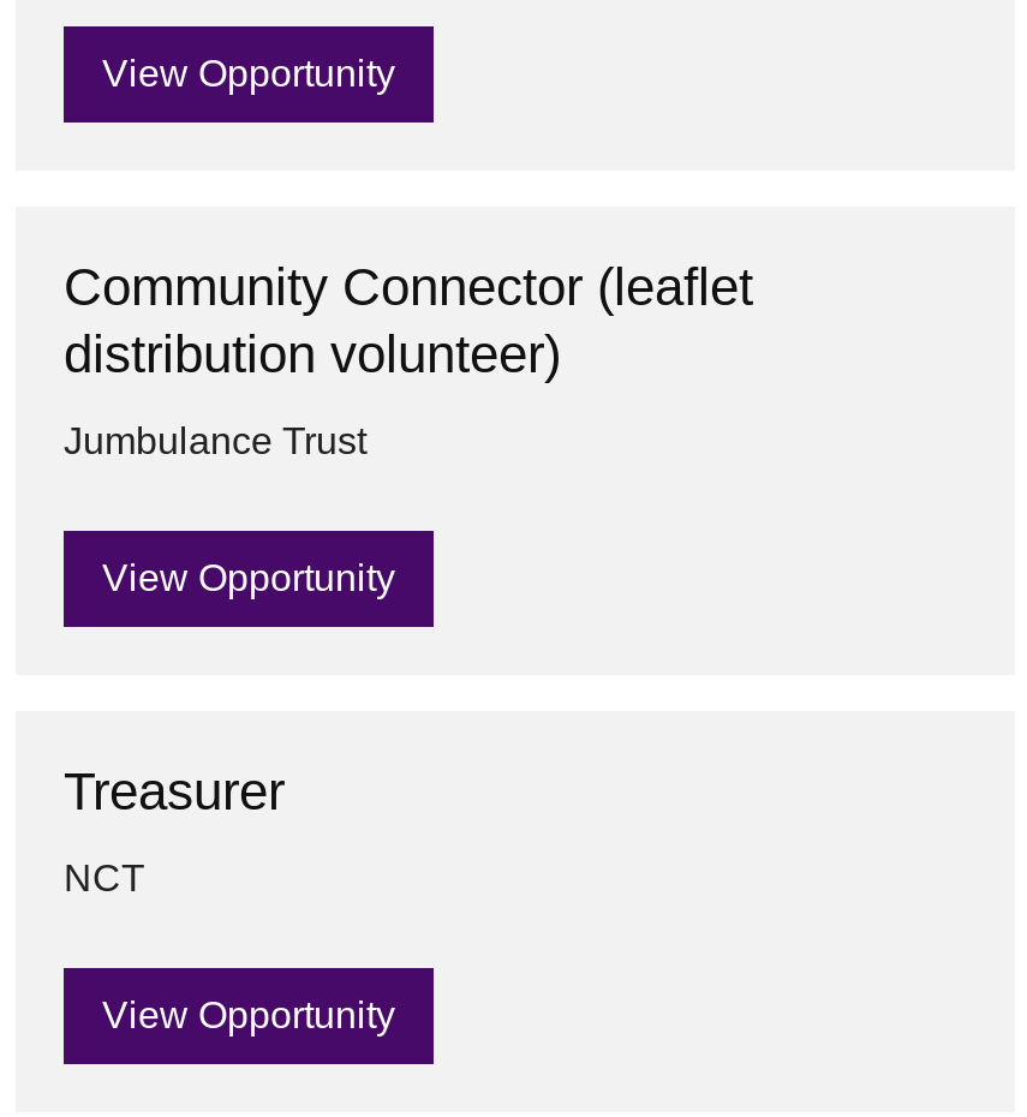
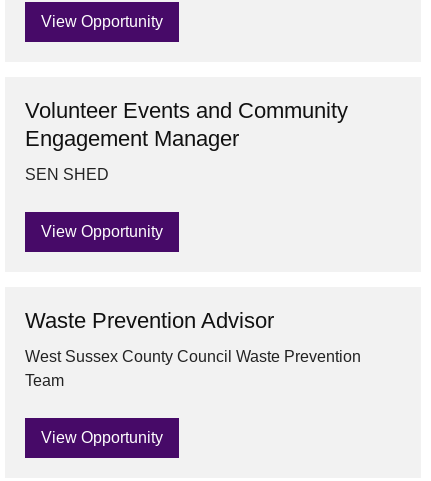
[64,257,753,384] Community Connector (leaflet | distribution volunteer) -> [25,98,348,151] Volunteer Events and Community | Engagement Manager
[64,420,366,461] Jumbulance Trust -> [25,166,109,183] SEN SHED
[64,761,285,822] Treasurer -> [25,308,274,333] Waste Prevention Advisor
[64,858,145,898] NCT -> [25,348,361,389] West Sussex County Council Waste Prevention | Team

